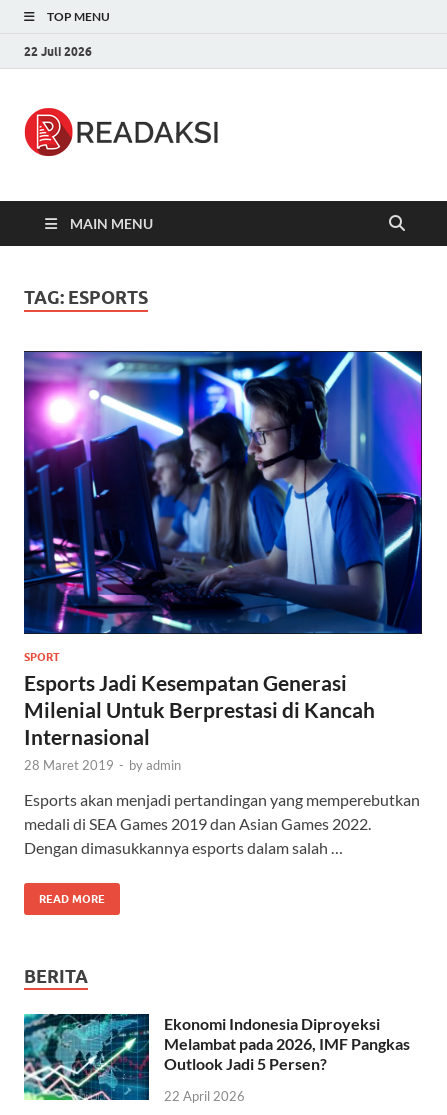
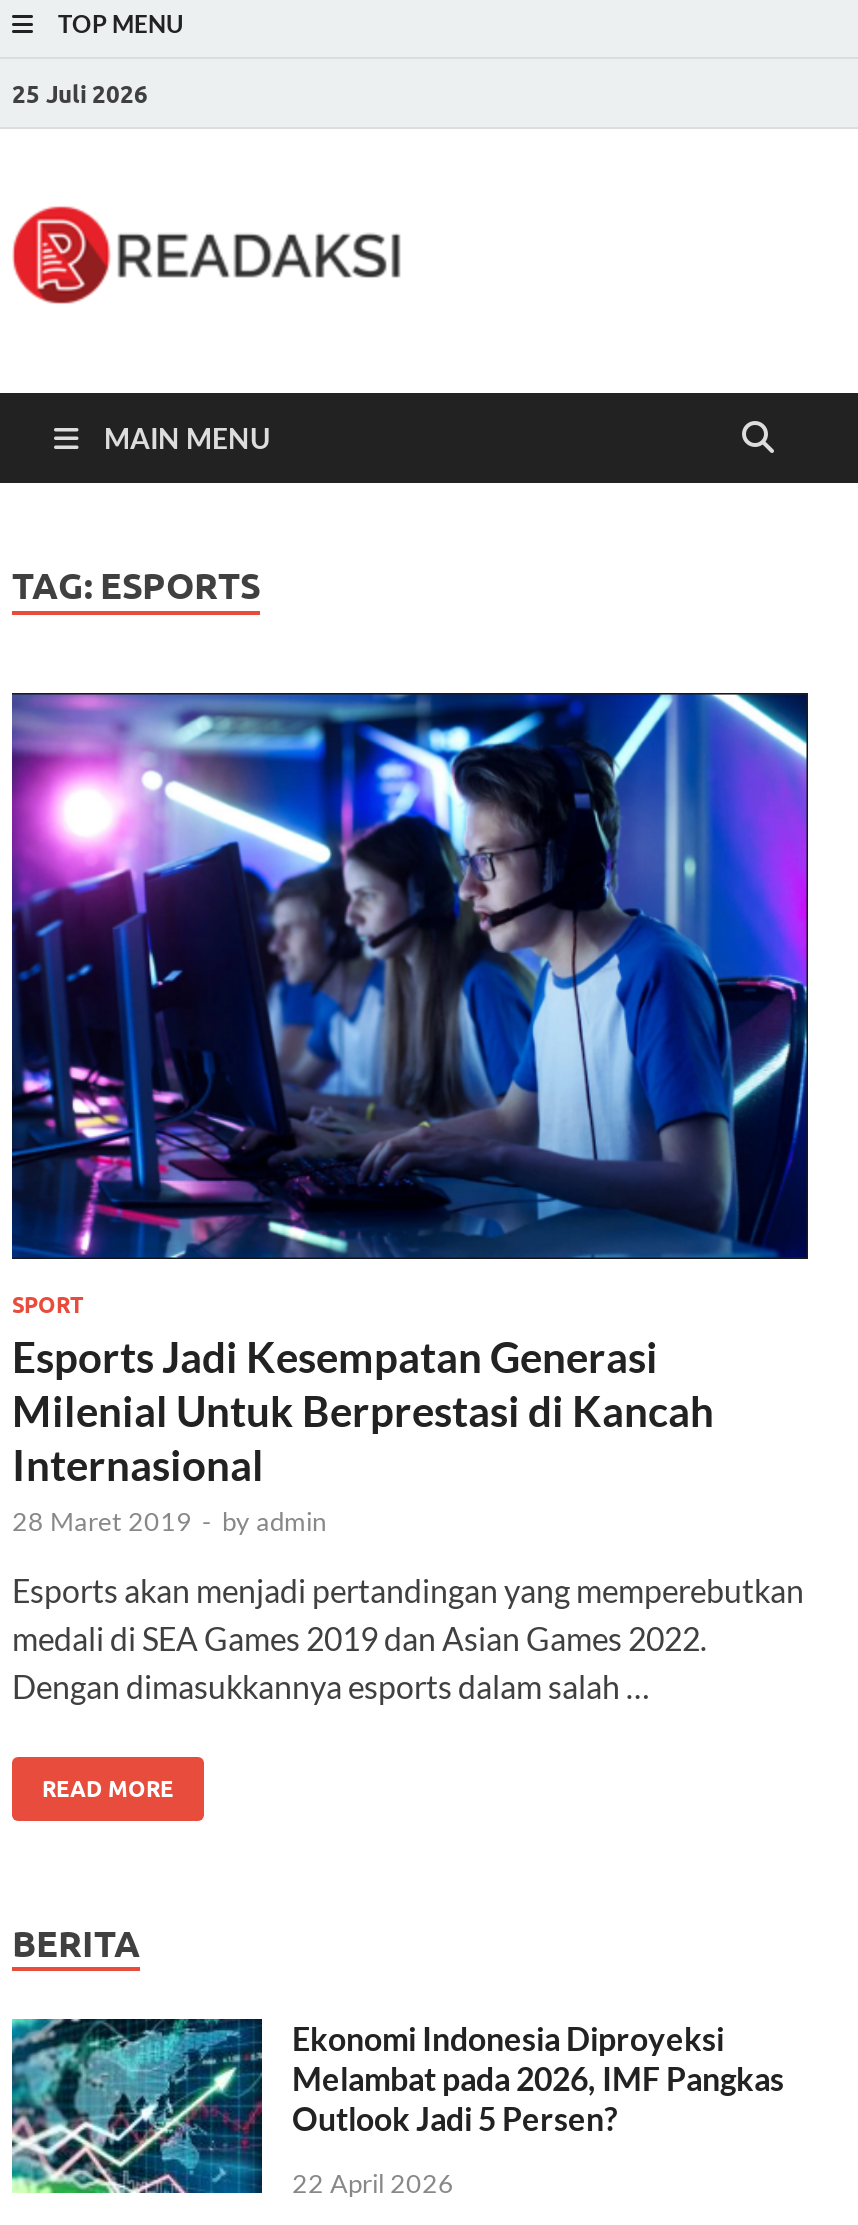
[24,43,92,58] 22 Juli 2026 -> [12,78,148,108] 25 Juli 2026

